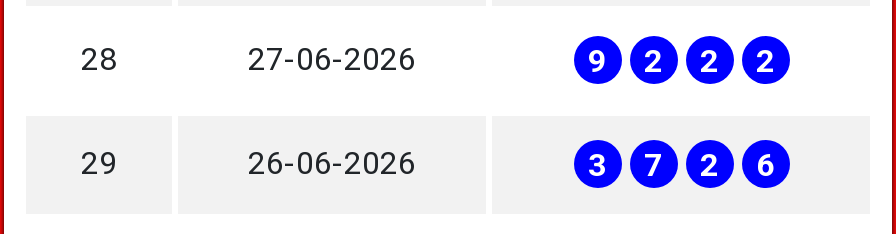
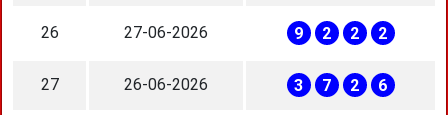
[81,40,117,78] 28 -> [40,23,58,42] 26
[81,144,117,182] 29 -> [40,75,58,94] 27

